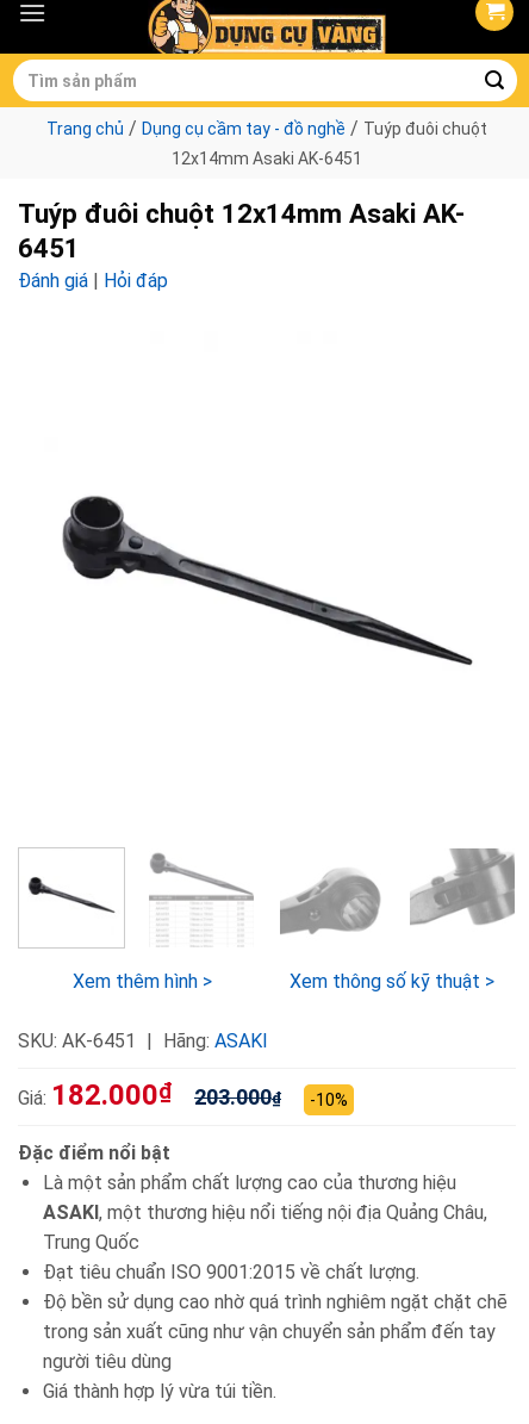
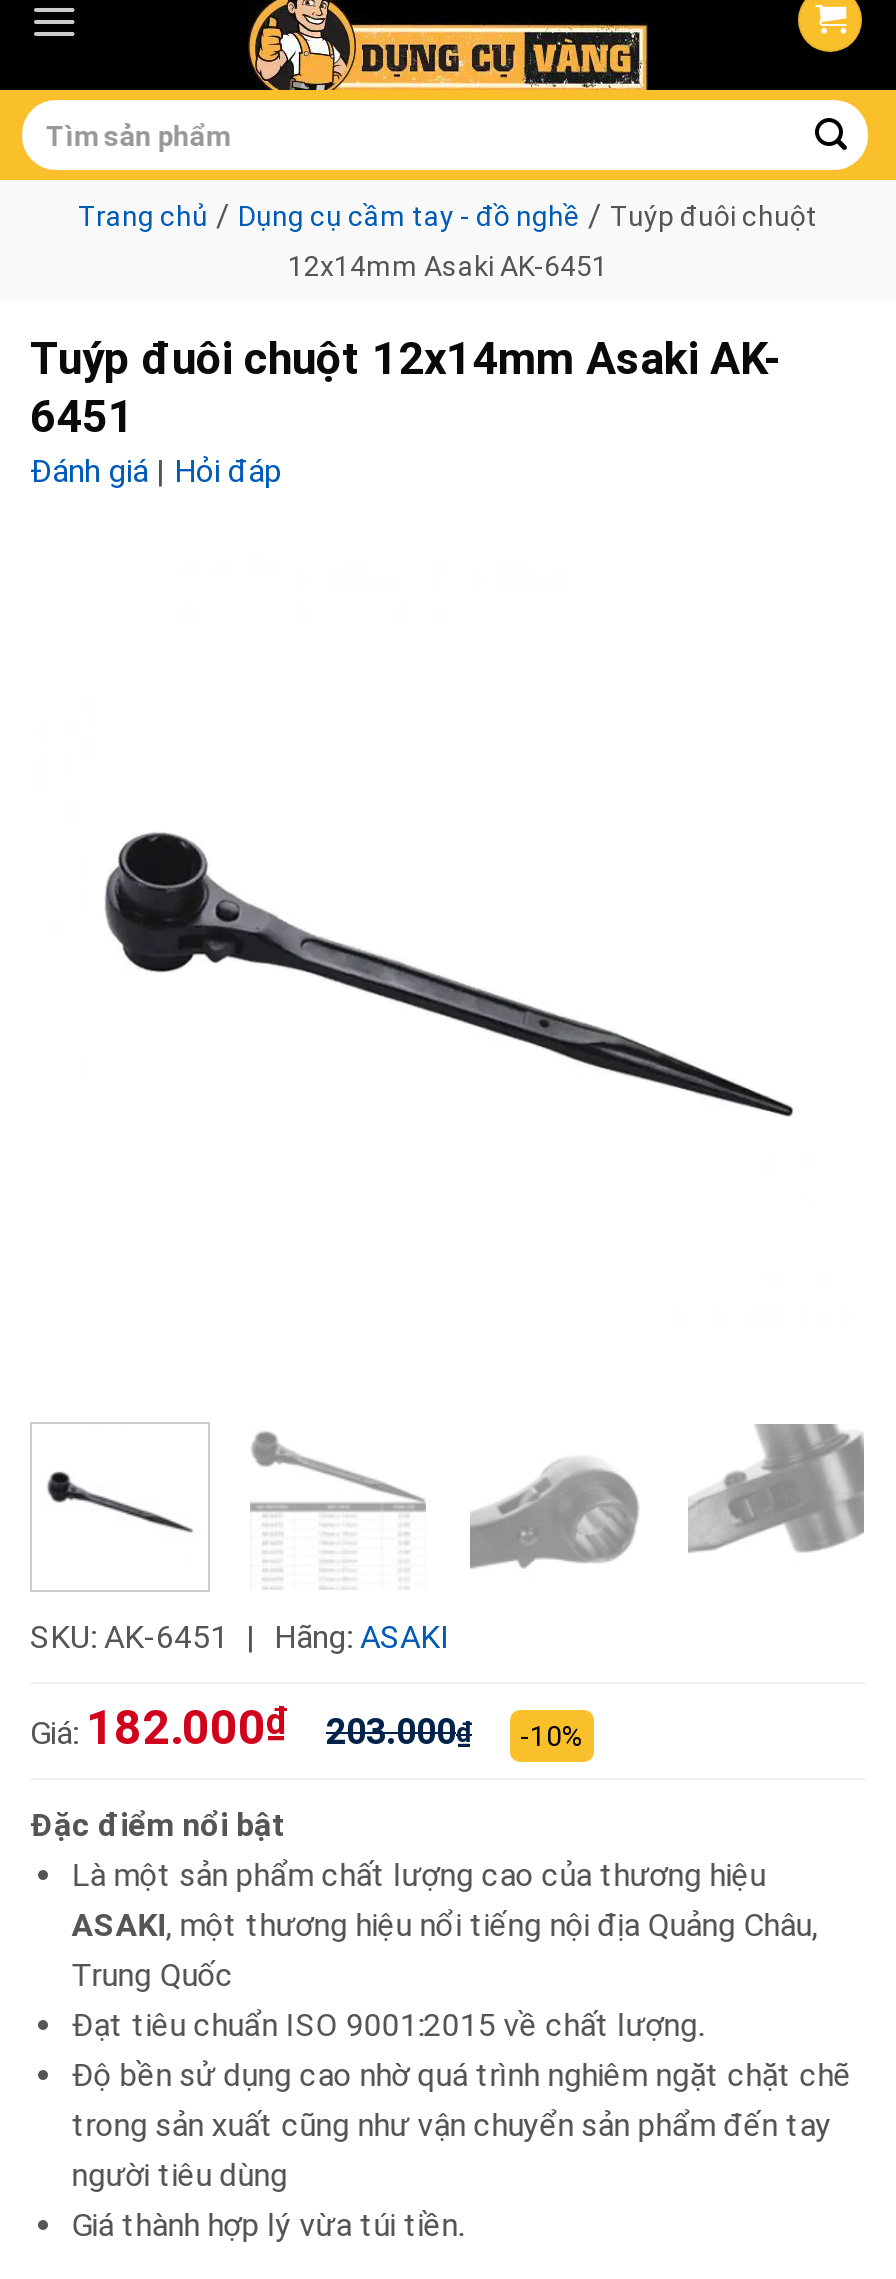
[73,970,494,993] Xem thêm hình > | Xem thông số kỹ thuật > -> none

